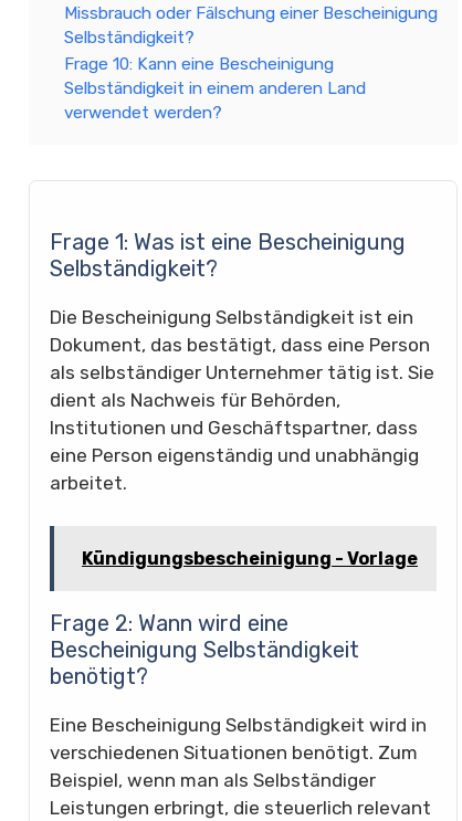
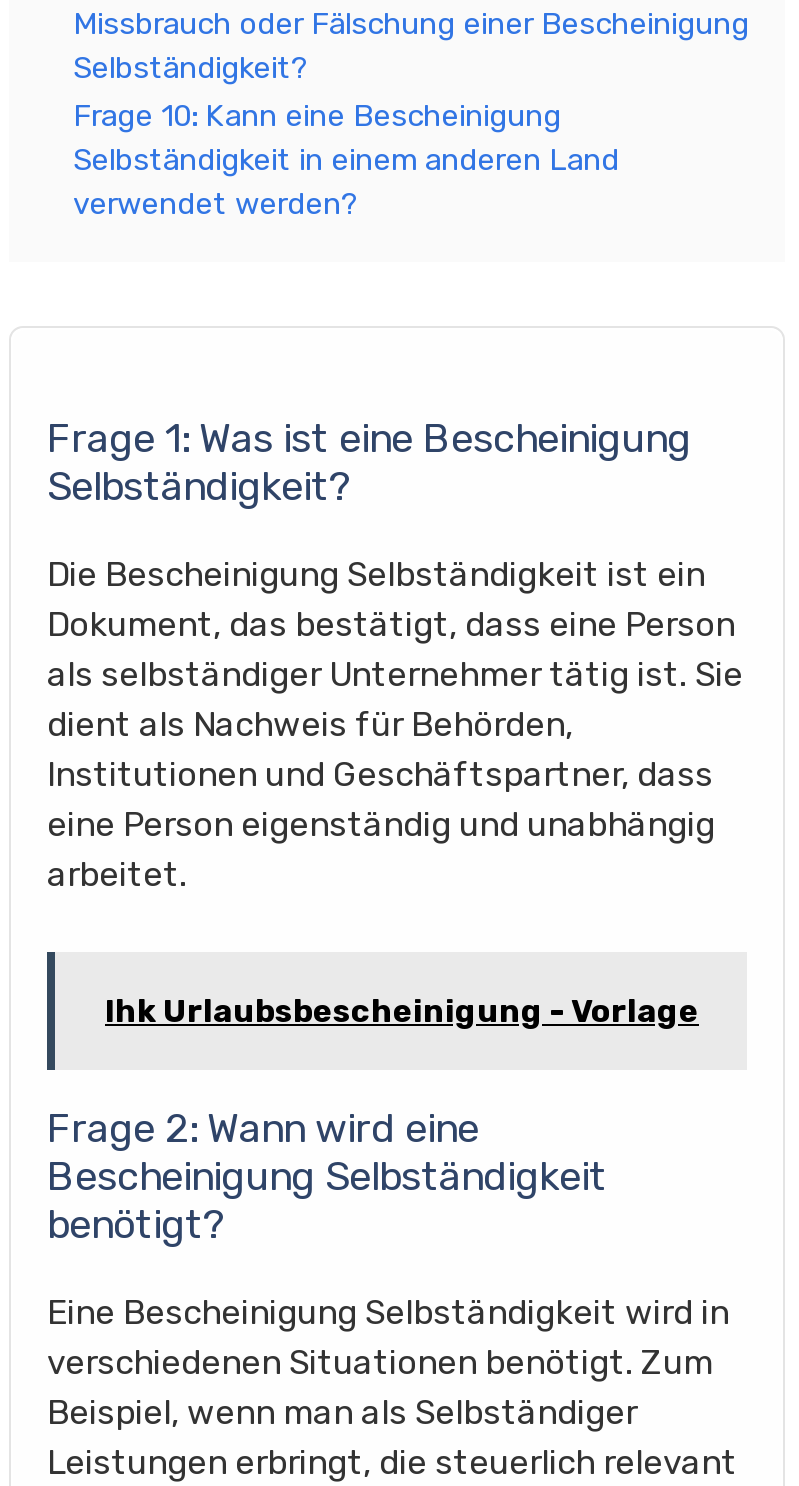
[82,548,418,569] Kündigungsbescheinigung - Vorlage -> [105,991,699,1029] Ihk Urlaubsbescheinigung - Vorlage

